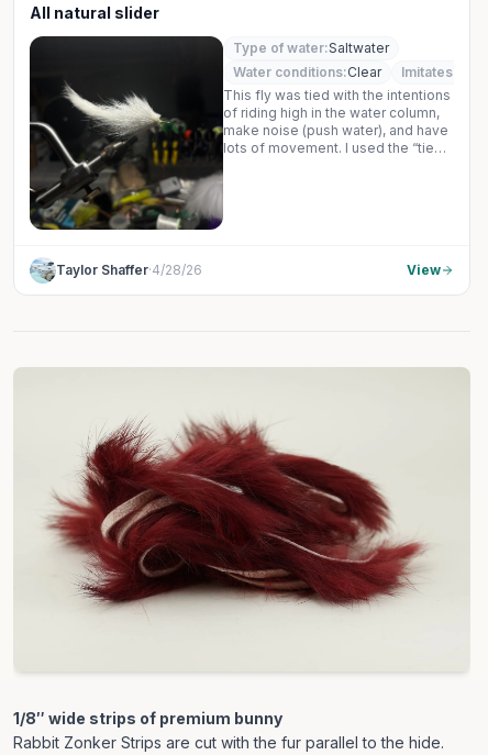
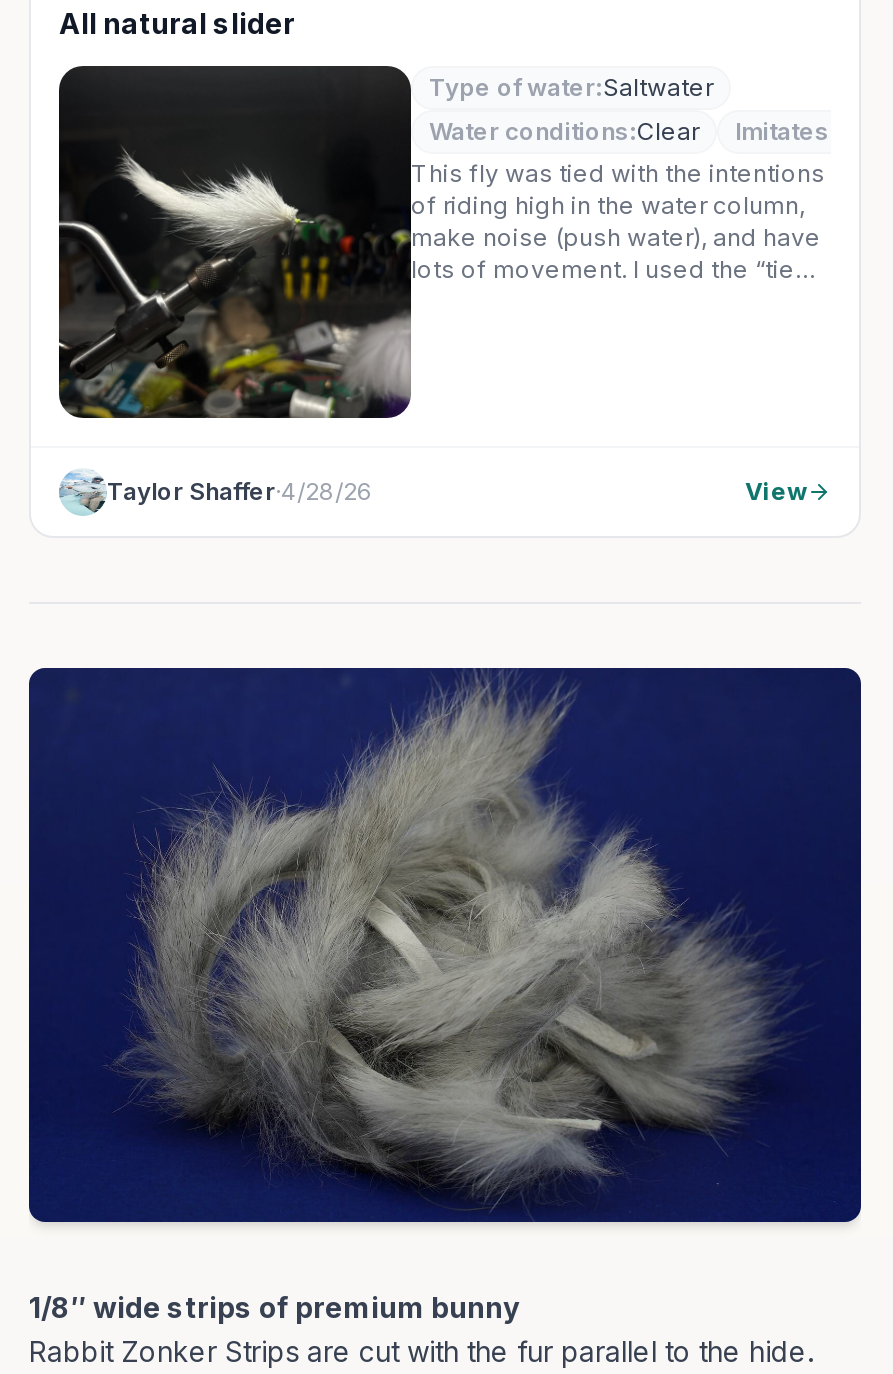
[13,367,470,671] [image] -> [27,666,863,1224] [image]

